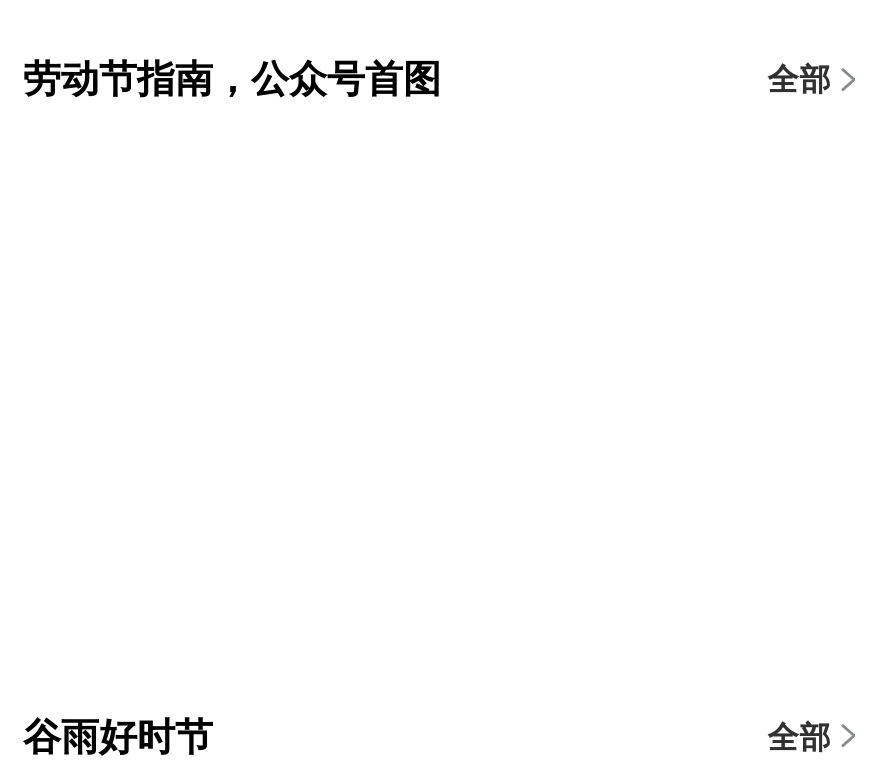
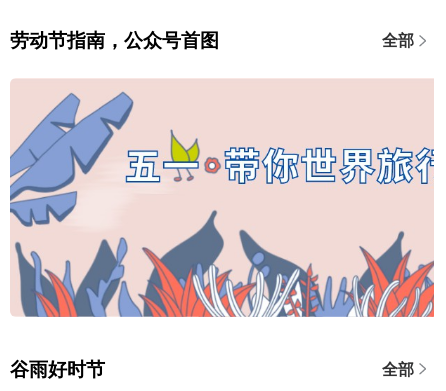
none -> [9,78,435,318] [image]

